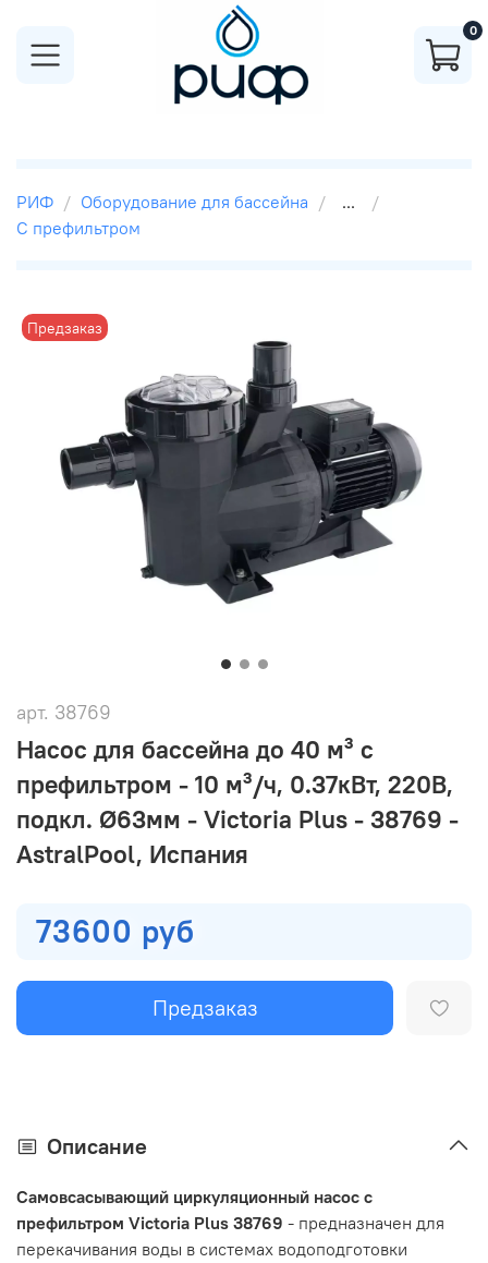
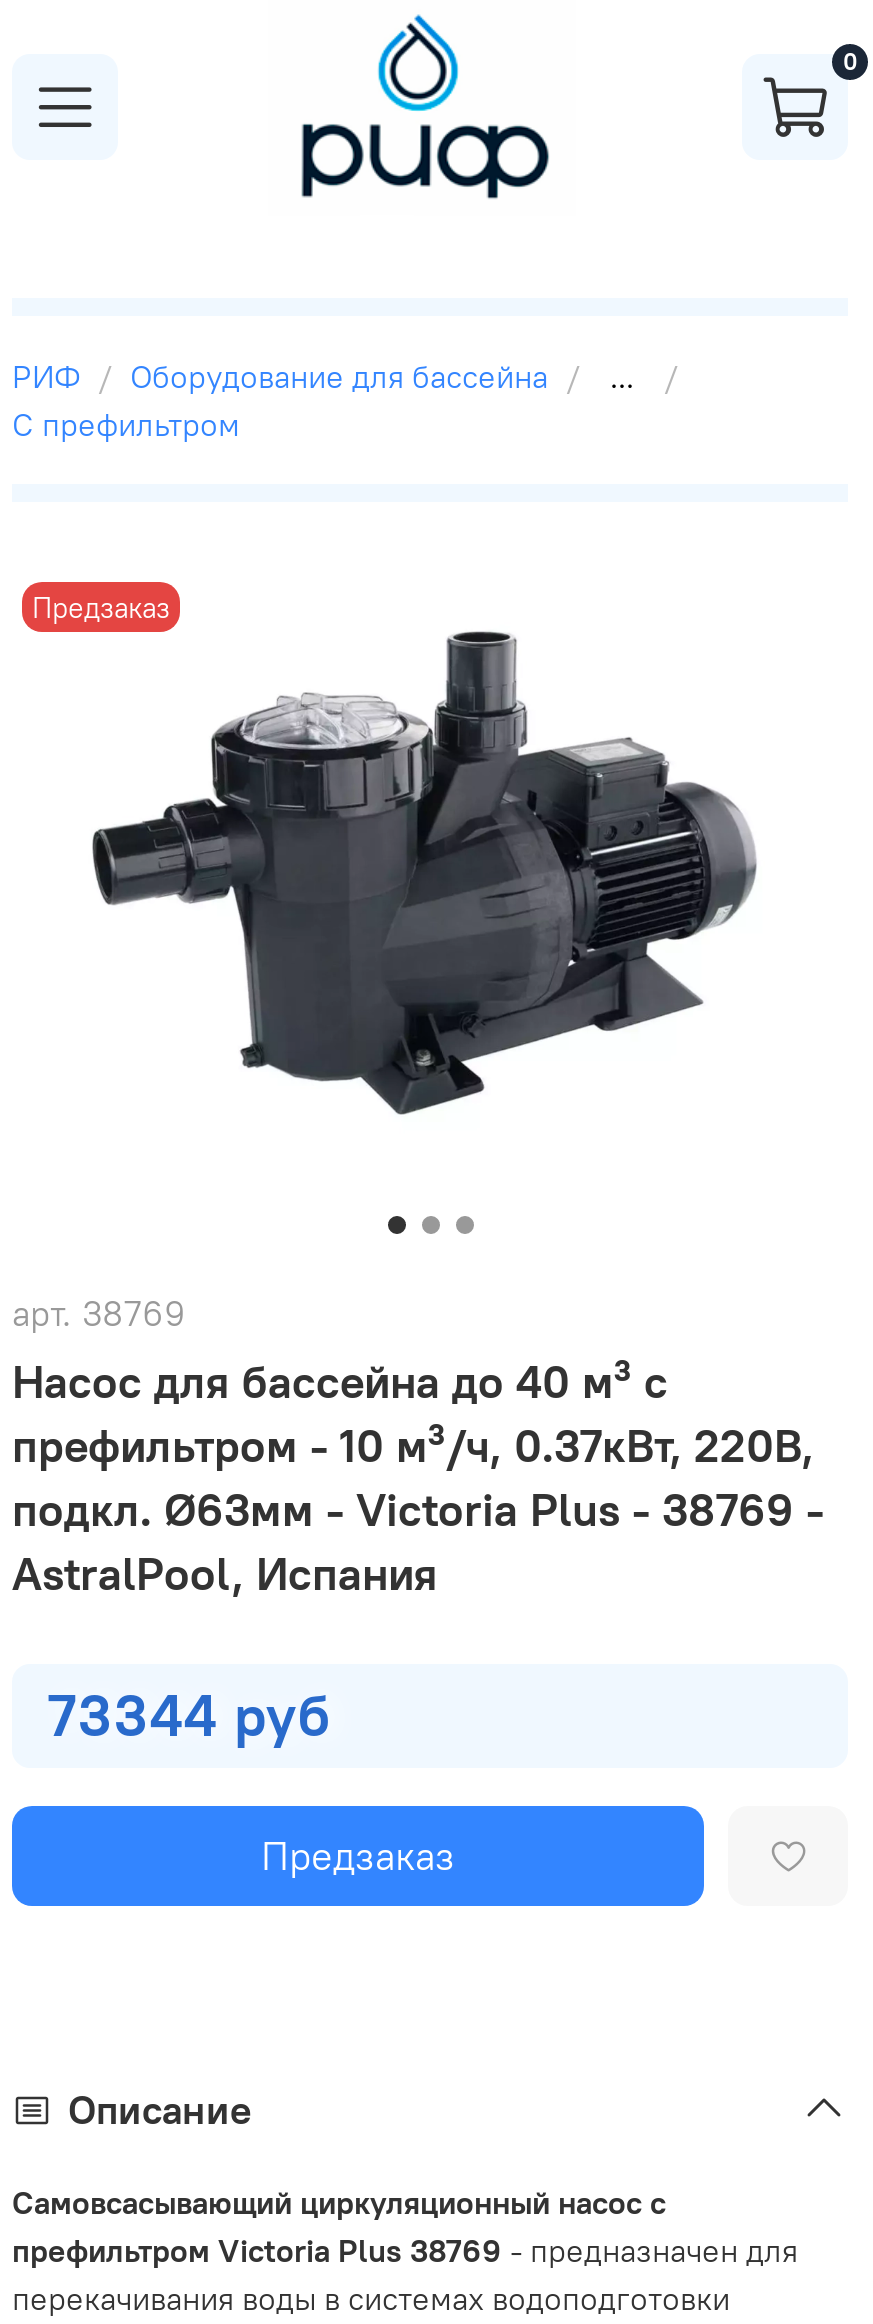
[36,911,195,951] 73600 руб -> [48,1678,332,1752] 73344 руб

